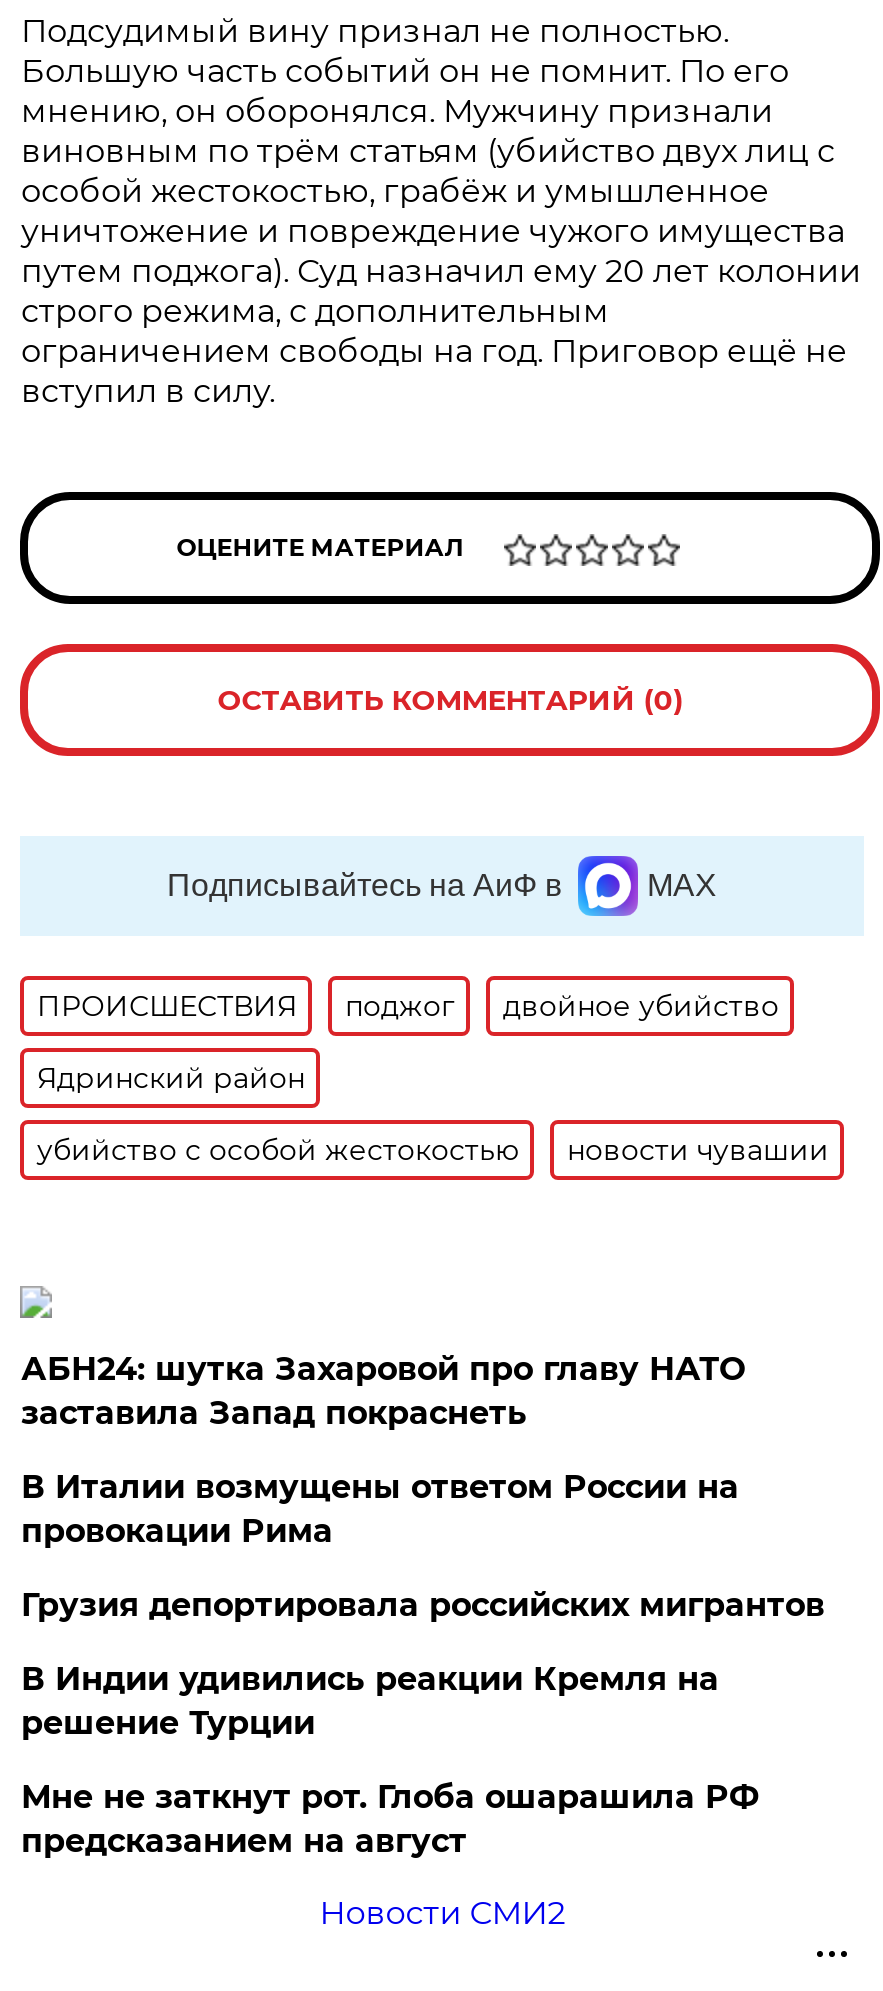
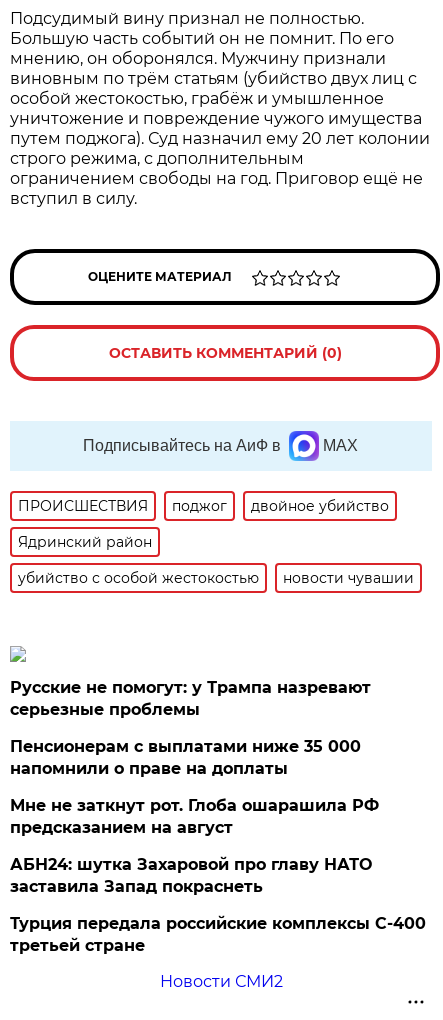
moved [21,1350,745,1432] -> [10,855,372,896]: АБН24: шутка Захаровой про главу НАТО | заставила Запад покраснеть
[21,1468,825,1742] В Италии возмущены ответом России на | провокации Рима | Грузия депортировала российских мигрантов | В Индии удивились реакции Кремля на | решение Турции -> [10,678,371,778] Русские не помогут: у Трампа назревают | серьезные проблемы | Пенсионерам с выплатами ниже 35 000 | напомнили о праве на доплаты
moved [21,1778,759,1860] -> [10,796,379,837]: Мне не заткнут рот. Глоба ошарашила РФ | предсказанием на август
none -> [10,914,426,955] Турция передала российские комплексы С-400 | третьей стране

